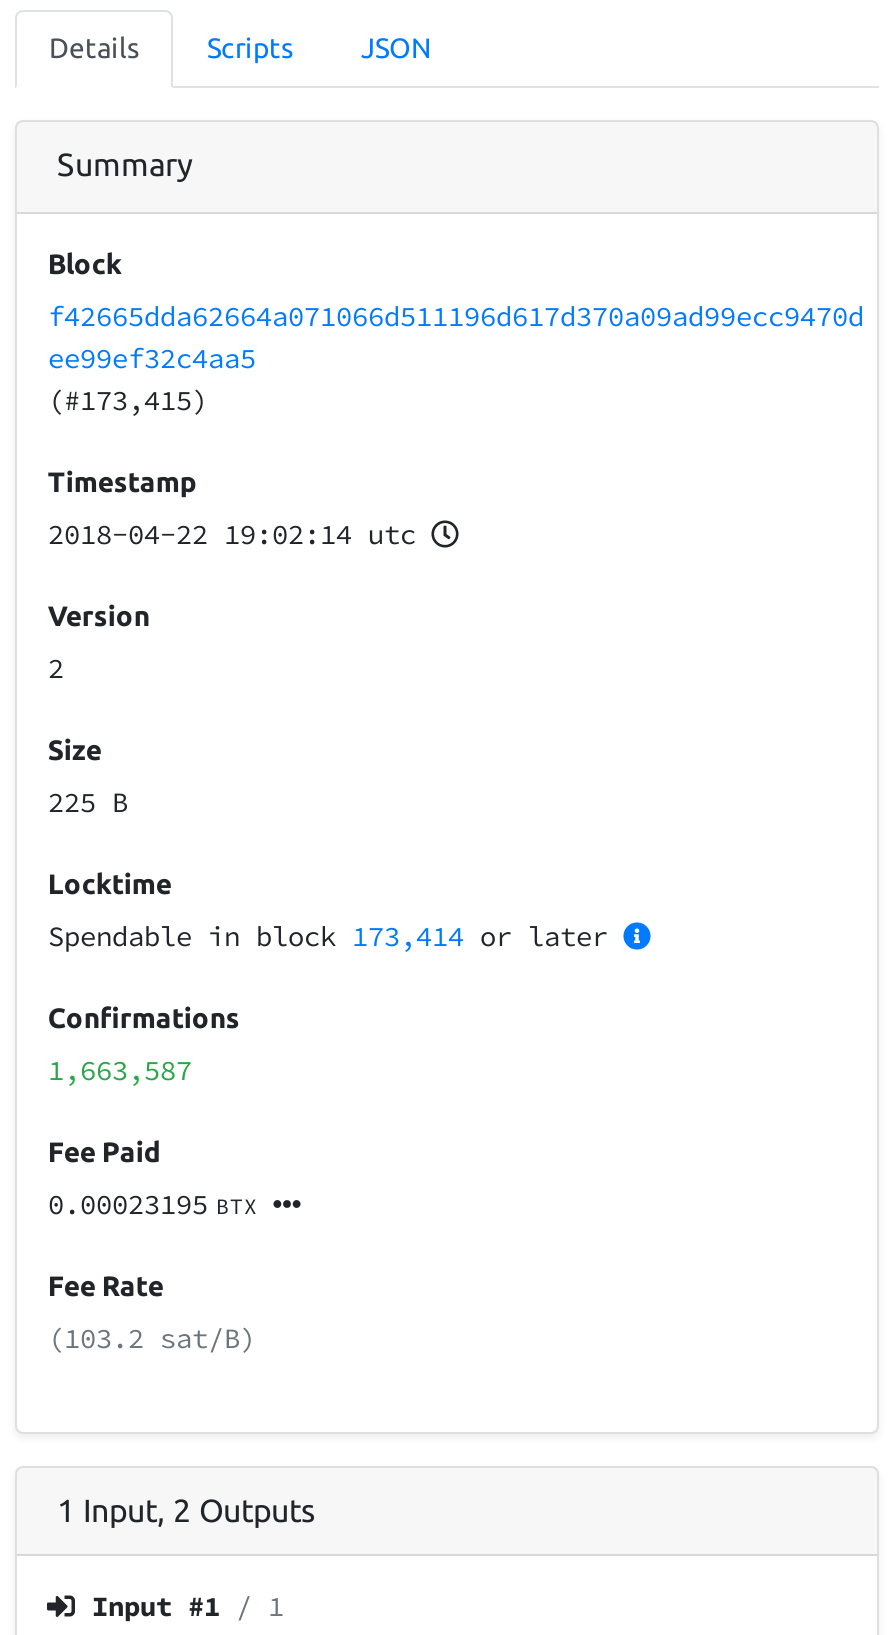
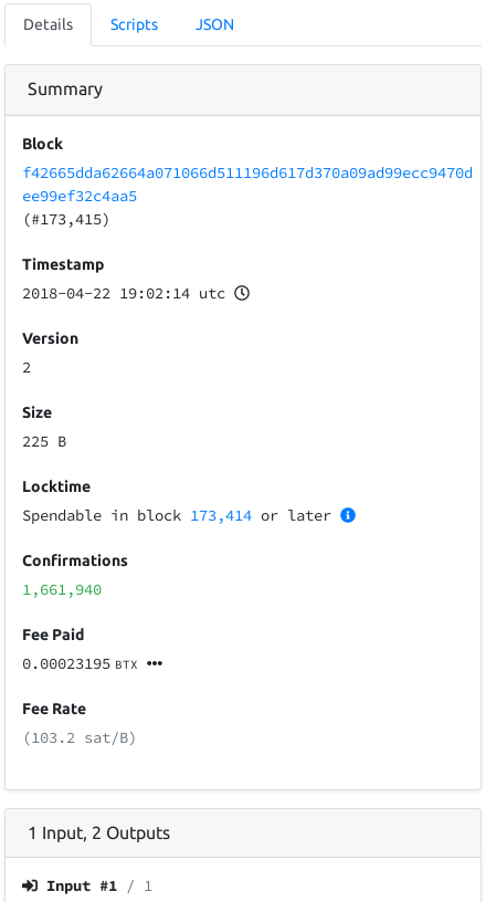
[48,1053,192,1089] 1,663,587 -> [23,580,102,600] 1,661,940

